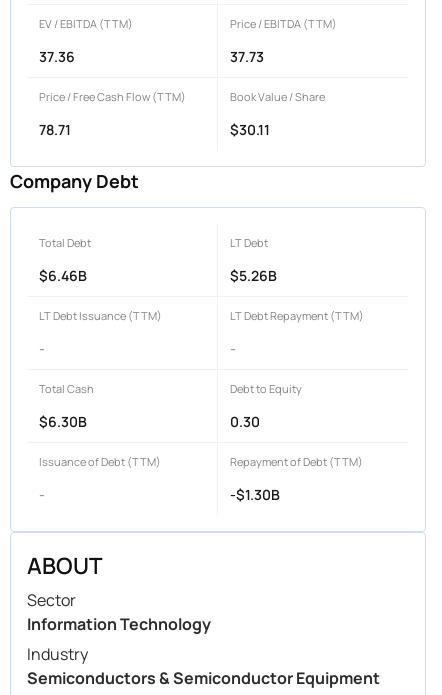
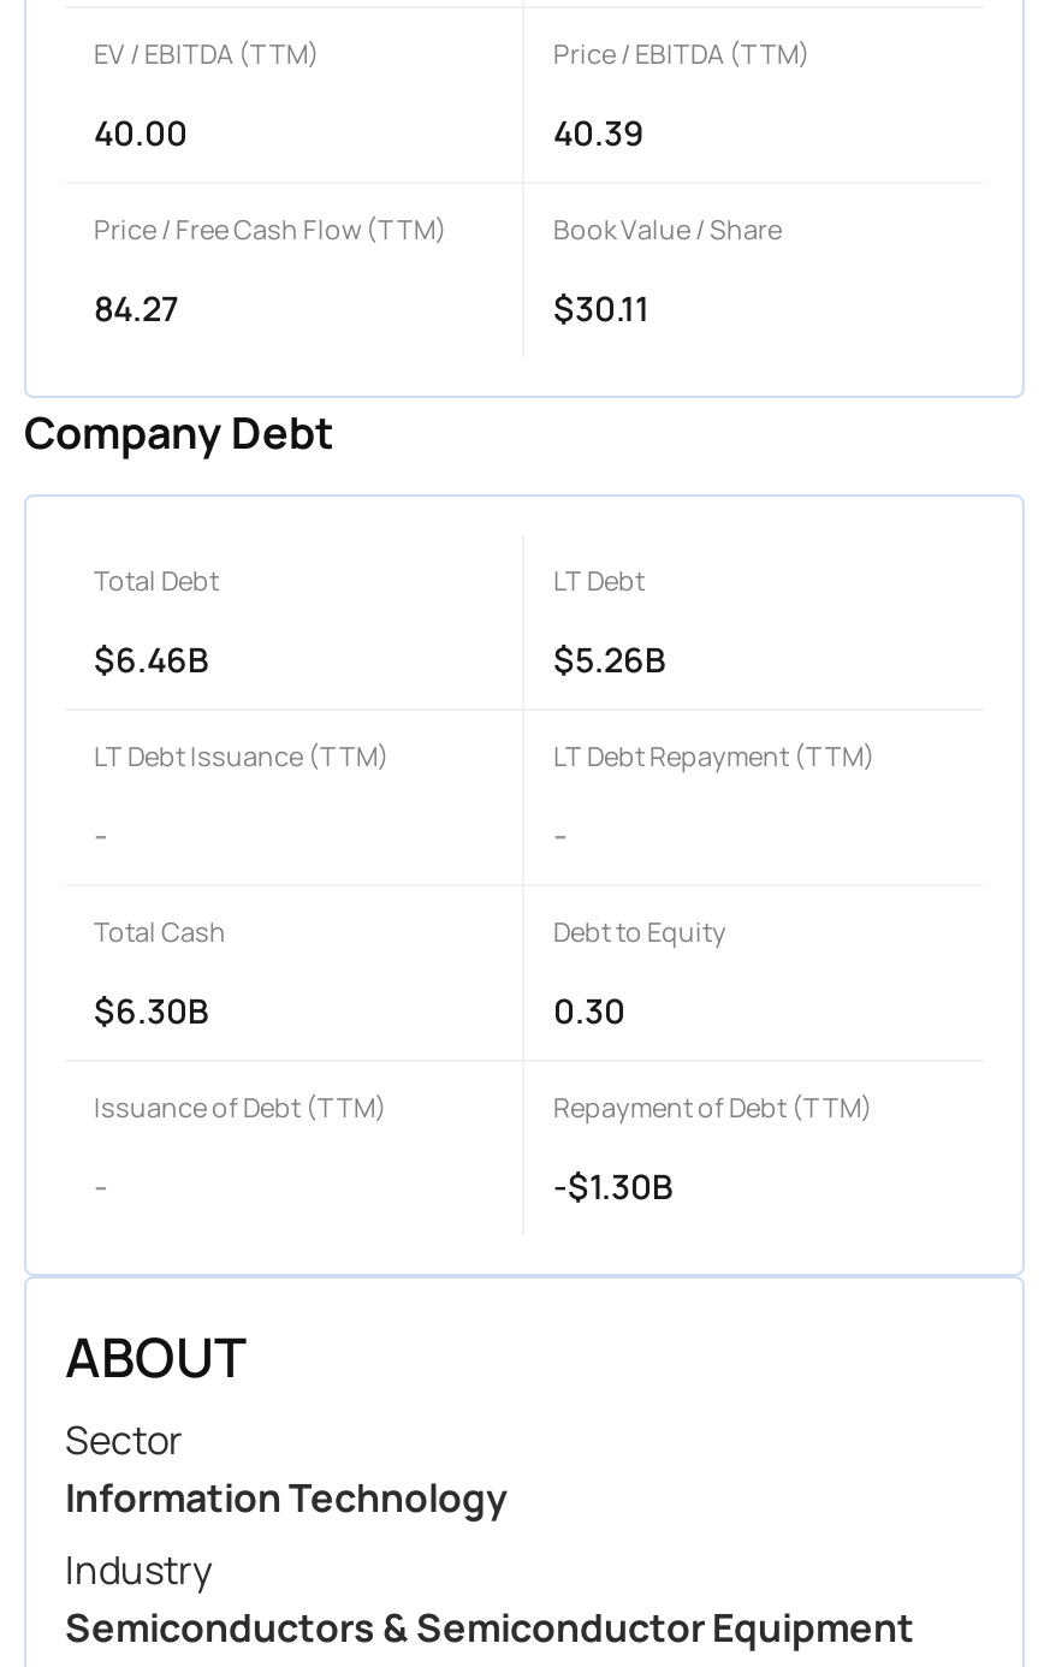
[39,47,75,66] 37.36 -> [94,110,188,156] 40.00
[230,47,264,66] 37.73 -> [553,110,645,156] 40.39
[39,120,71,139] 78.71 -> [94,286,178,332] 84.27

